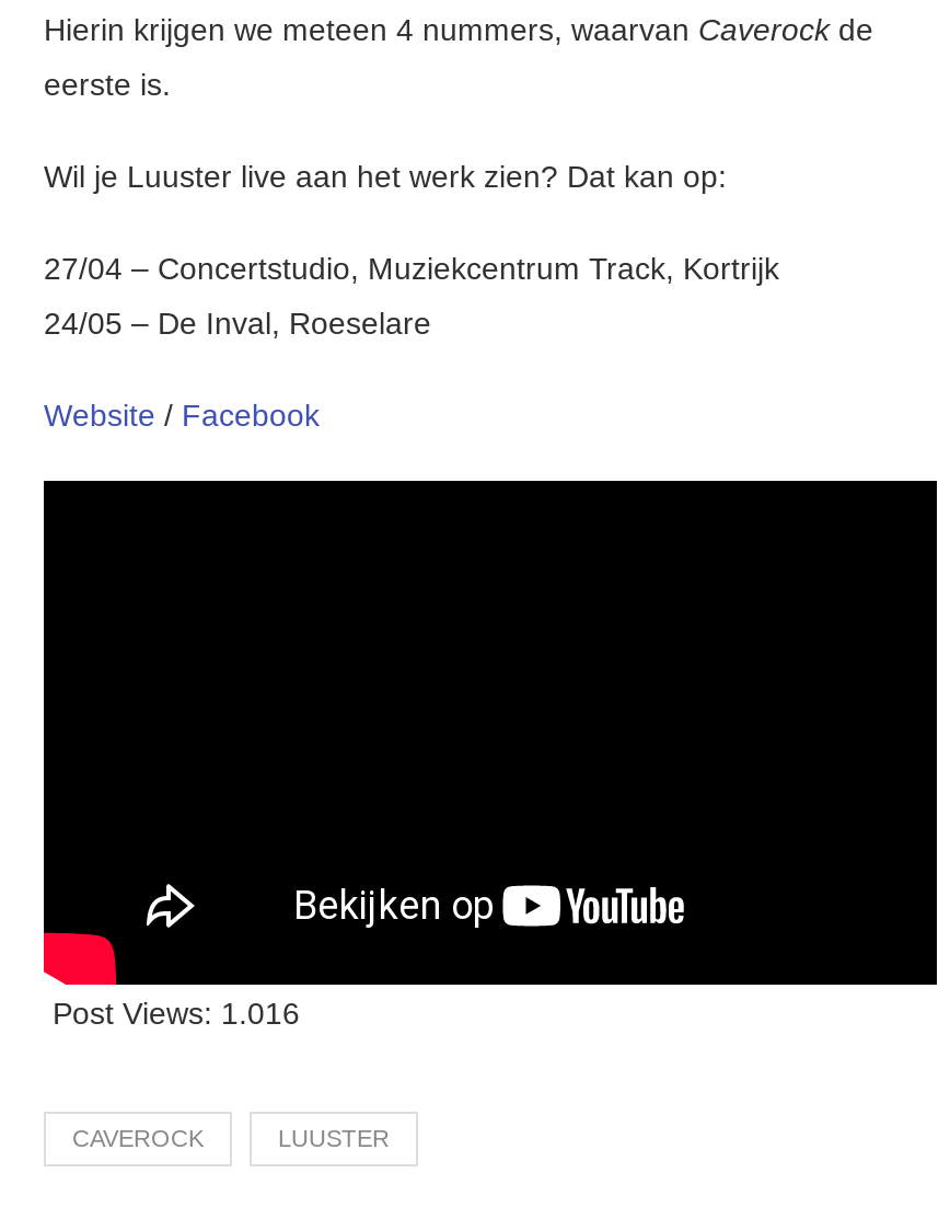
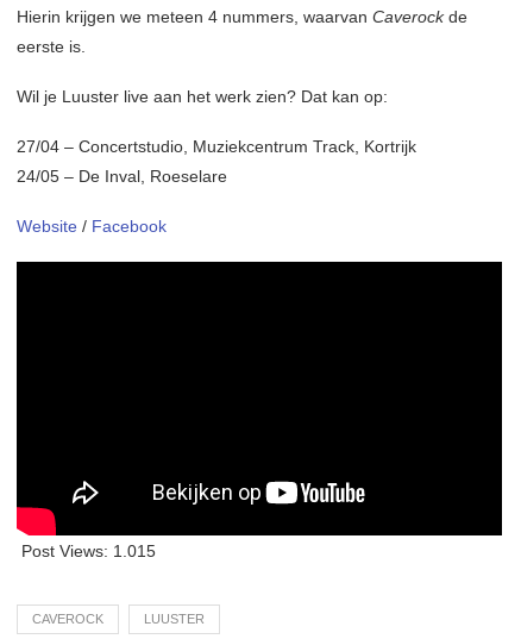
[53,996,300,1031] Post Views: 1.016 -> [21,541,156,560] Post Views: 1.015

